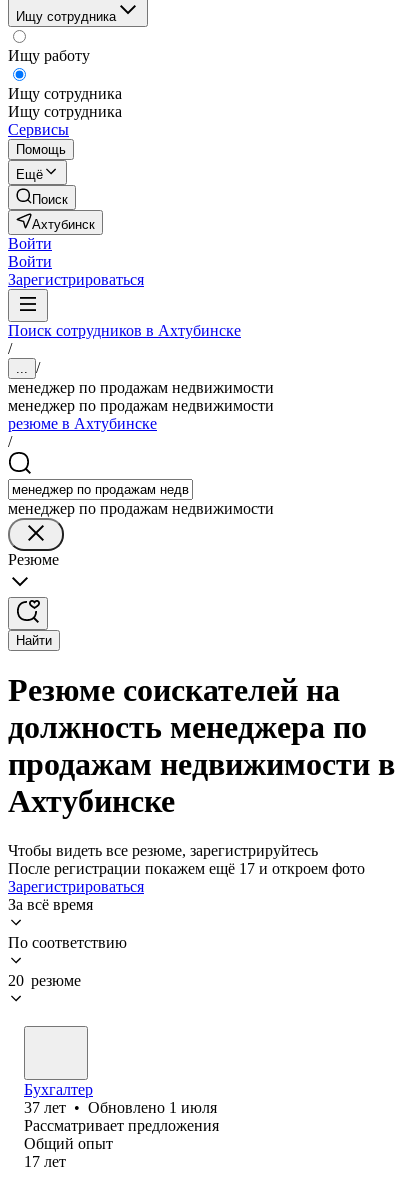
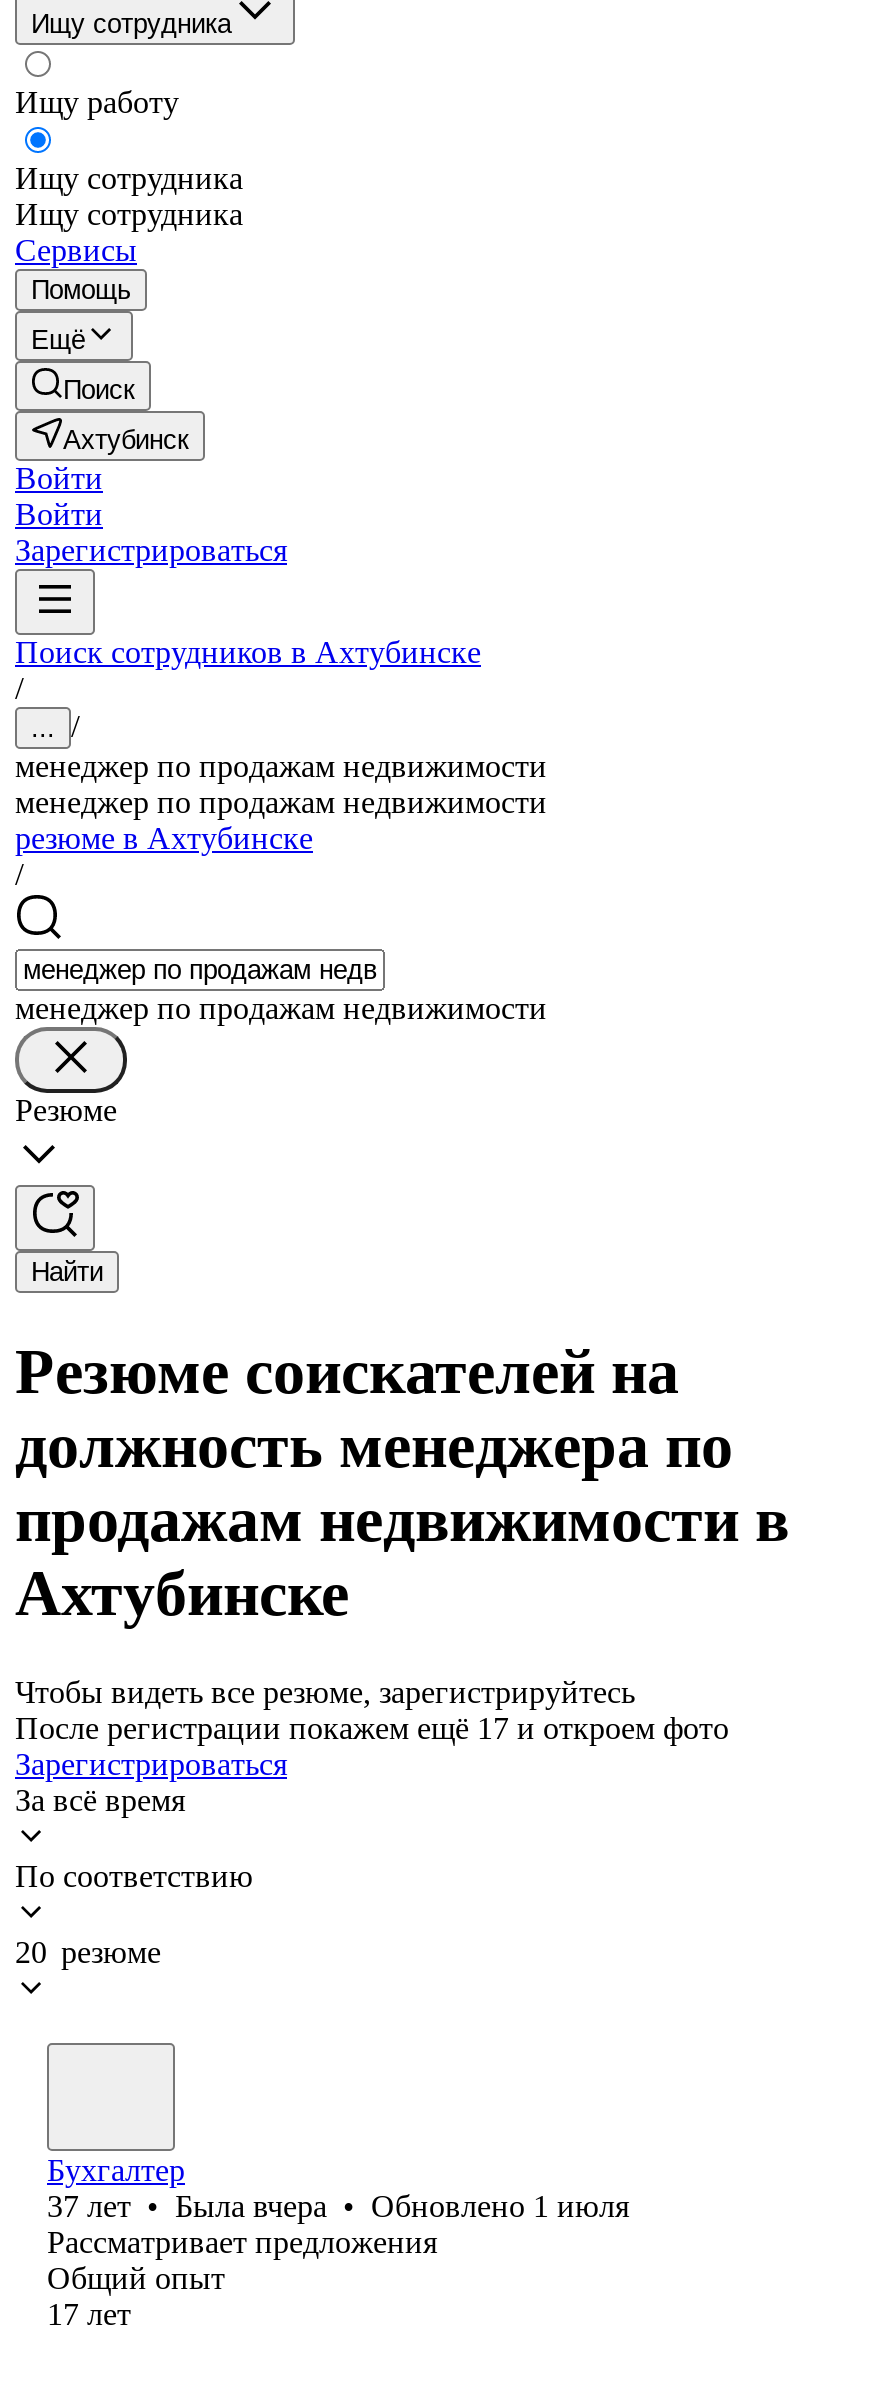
[24,1099,217,1116] 37 лет • Обновлено 1 июля -> [47,2189,629,2223] 37 лет • Была вчера • Обновлено 1 июля

